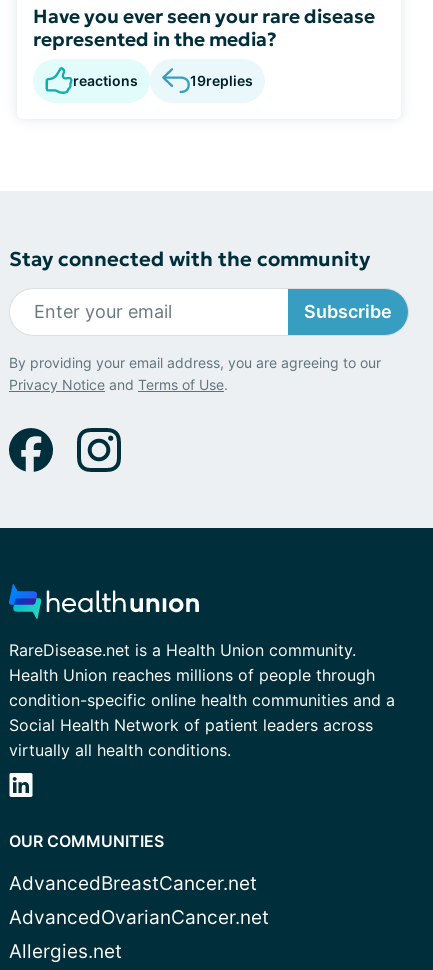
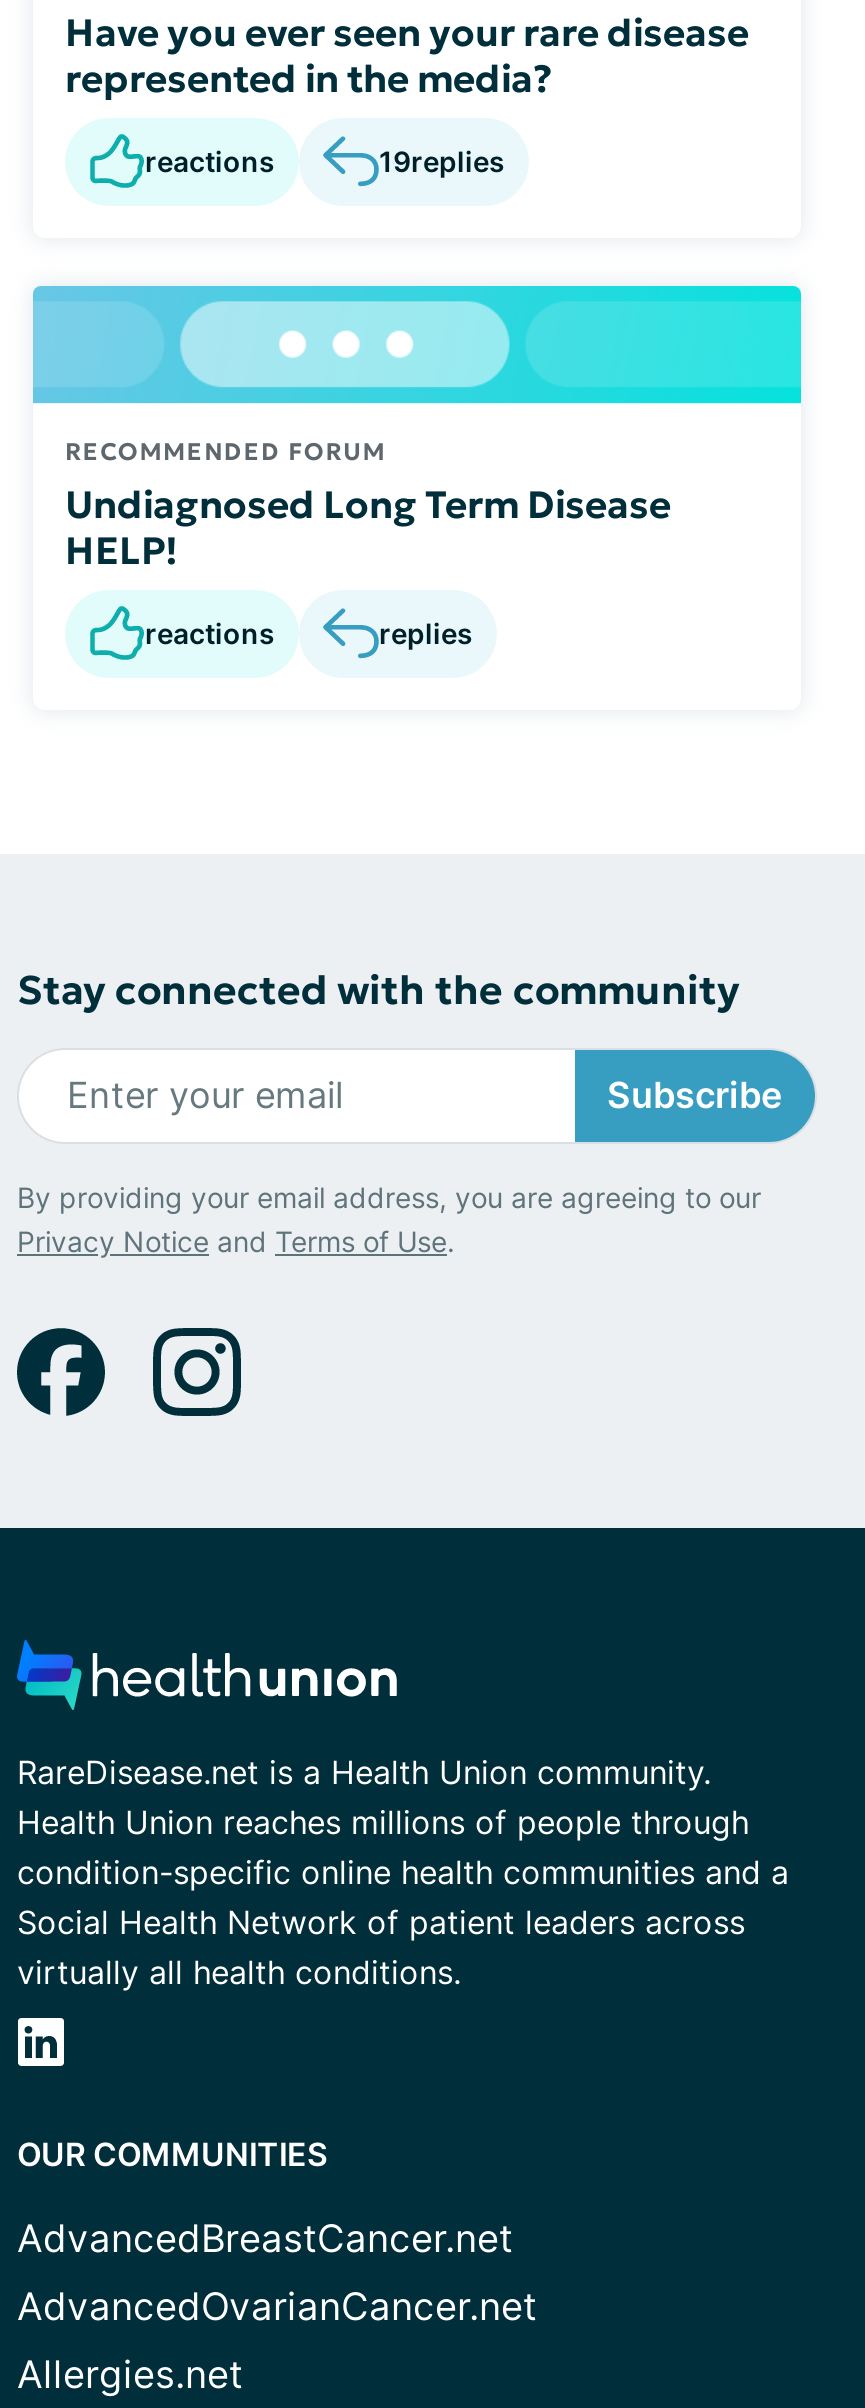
none -> [31,284,803,650] [image] | RECOMMENDED FORUM | Undiagnosed Long Term Disease | HELP! | reactions | replies

